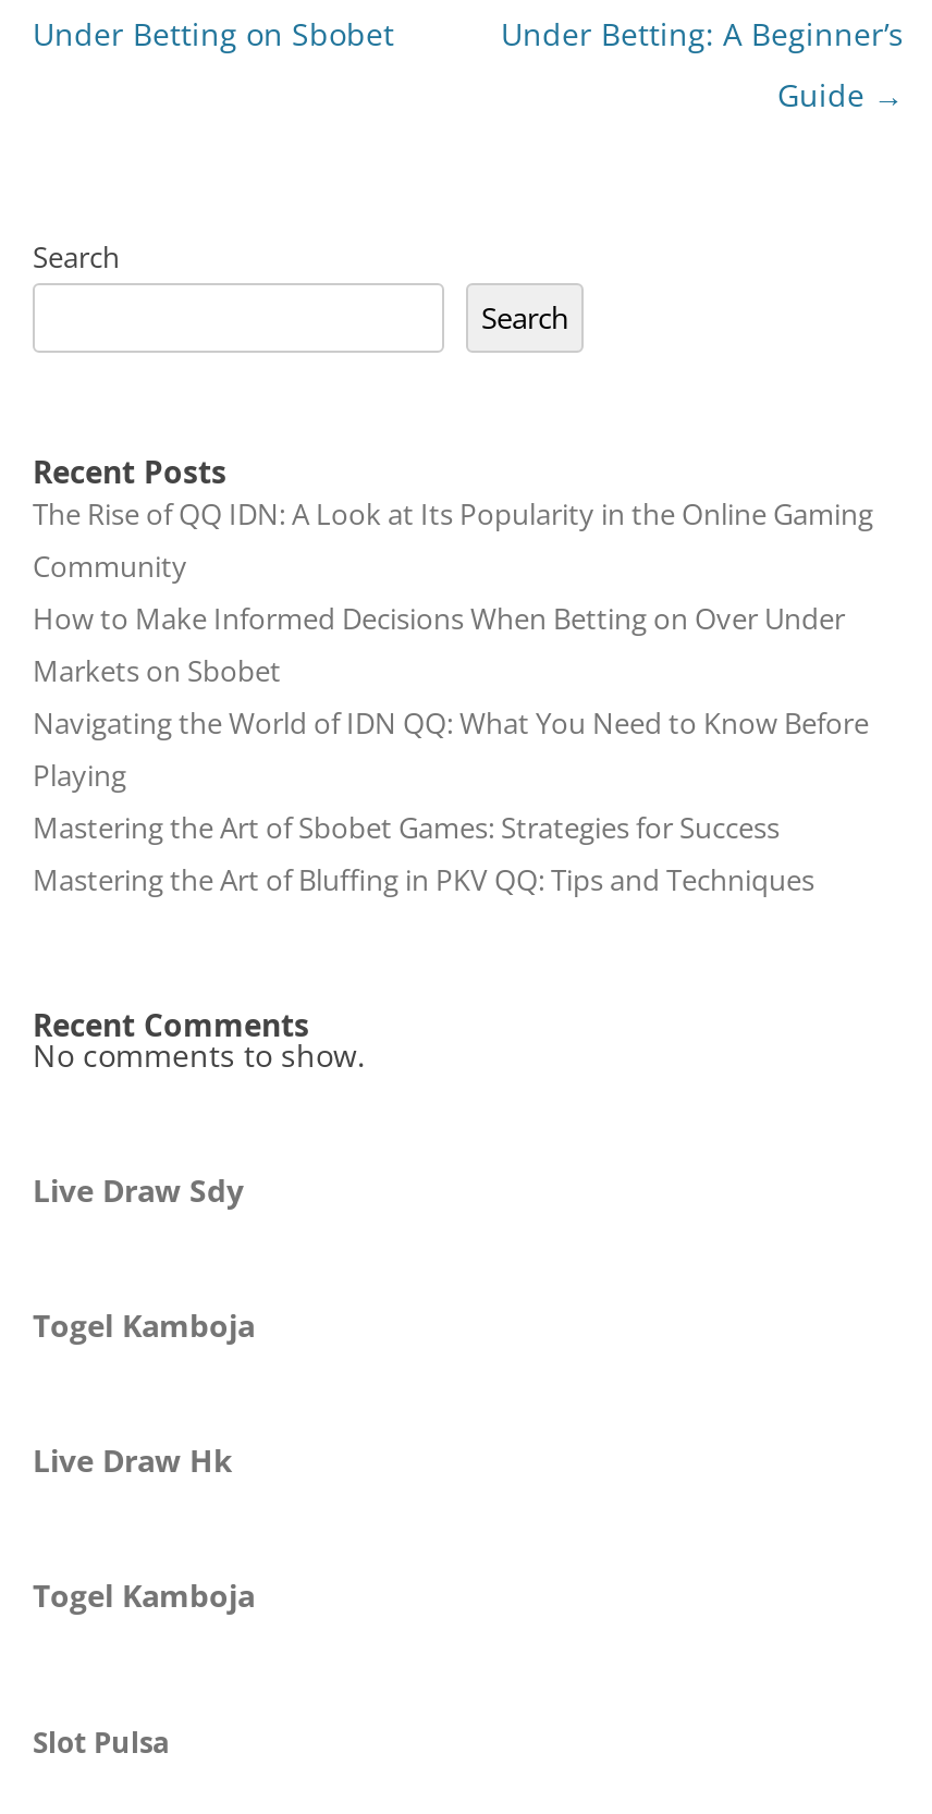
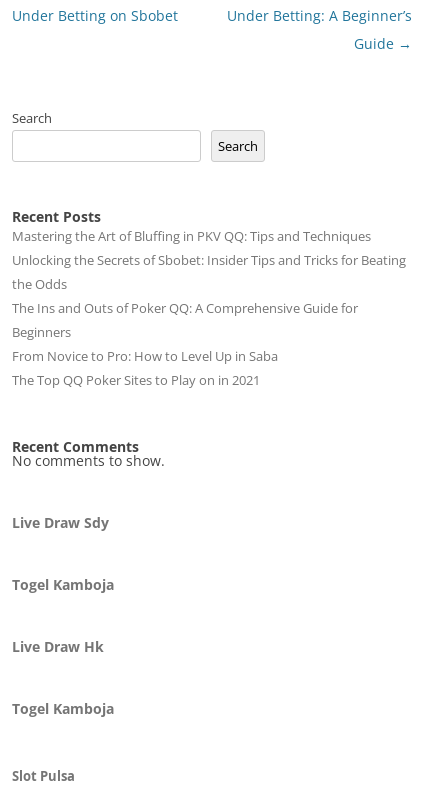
[33,494,873,847] The Rise of QQ IDN: A Look at Its Popularity in the Online Gaming | Community | How to Make Informed Decisions When Betting on Over Under | Markets on Sbobet | Navigating the World of IDN QQ: What You Need to Know Before | Playing | Mastering the Art of Sbobet Games: Strategies for Success -> none
moved [33,860,814,899] -> [12,227,371,245]: Mastering the Art of Bluffing in PKV QQ: Tips and Techniques
none -> [12,251,406,389] Unlocking the Secrets of Sbobet: Insider Tips and Tricks for Beating | the Odds | The Ins and Outs of Poker QQ: A Comprehensive Guide for | Beginners | From Novice to Pro: How to Level Up in Saba | The Top QQ Poker Sites to Play on in 2021

